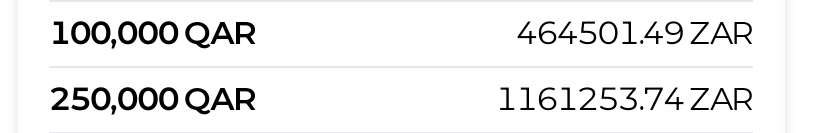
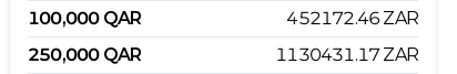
[516,14,753,52] 464501.49 ZAR -> [287,8,418,29] 452172.46 ZAR
[495,80,753,118] 1161253.74 ZAR -> [275,44,418,65] 1130431.17 ZAR

